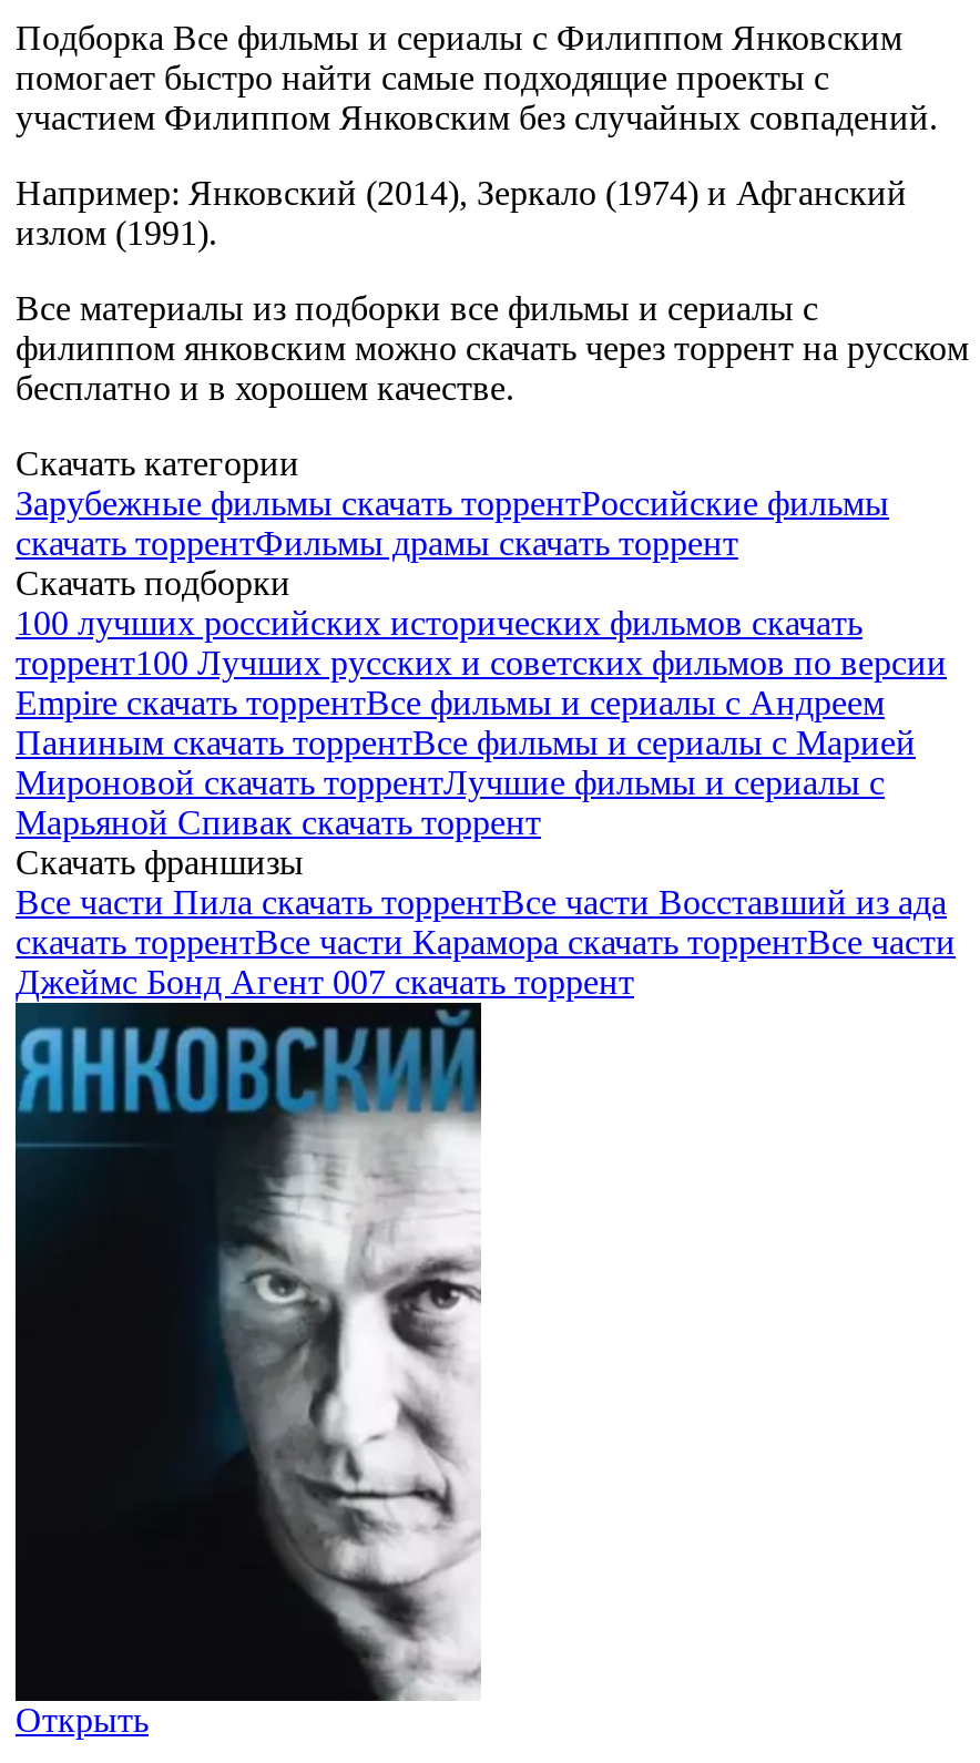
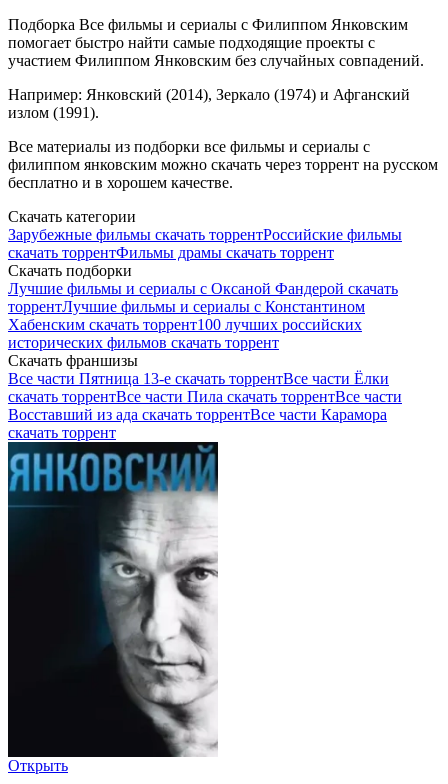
[16,603,947,841] 100 лучших российских исторических фильмов скачать | торрент100 Лучших русских и советских фильмов по версии | Empire скачать торрентВсе фильмы и сериалы с Андреем | Паниным скачать торрентВсе фильмы и сериалы с Марией | Мироновой скачать торрентЛучшие фильмы и сериалы с | Марьяной Спивак скачать торрент -> [8,280,398,351] Лучшие фильмы и сериалы с Оксаной Фандерой скачать | торрентЛучшие фильмы и сериалы с Константином | Хабенским скачать торрент100 лучших российских | исторических фильмов скачать торрент
moved [16,843,304,881] -> [8,352,138,369]: Скачать франшизы
[16,883,956,1000] Все части Пила скачать торрентВсе части Восставший из ада | скачать торрентВсе части Карамора скачать торрентВсе части | Джеймс Бонд Агент 007 скачать торрент -> [8,370,402,441] Все части Пятница 13-е скачать торрентВсе части Ёлки | скачать торрентВсе части Пила скачать торрентВсе части | Восставший из ада скачать торрентВсе части Карамора | скачать торрент

